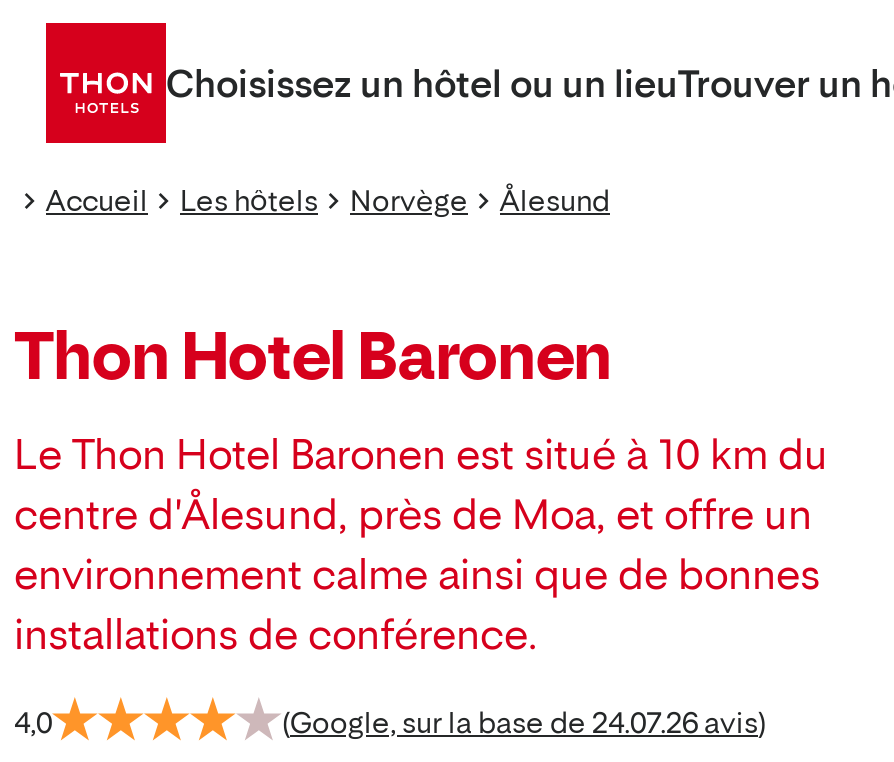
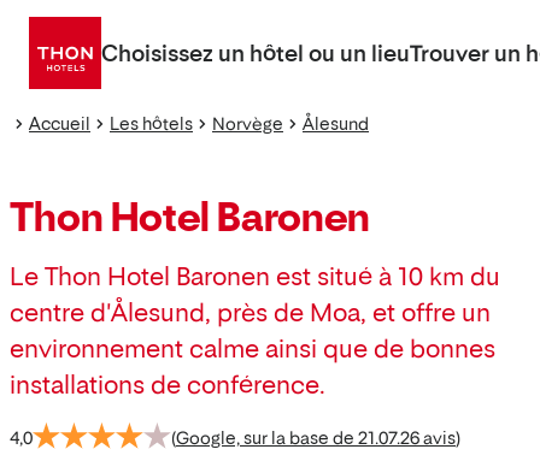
[282,705,766,739] (Google, sur la base de 24.07.26 avis) -> [171,427,460,448] (Google, sur la base de 21.07.26 avis)

